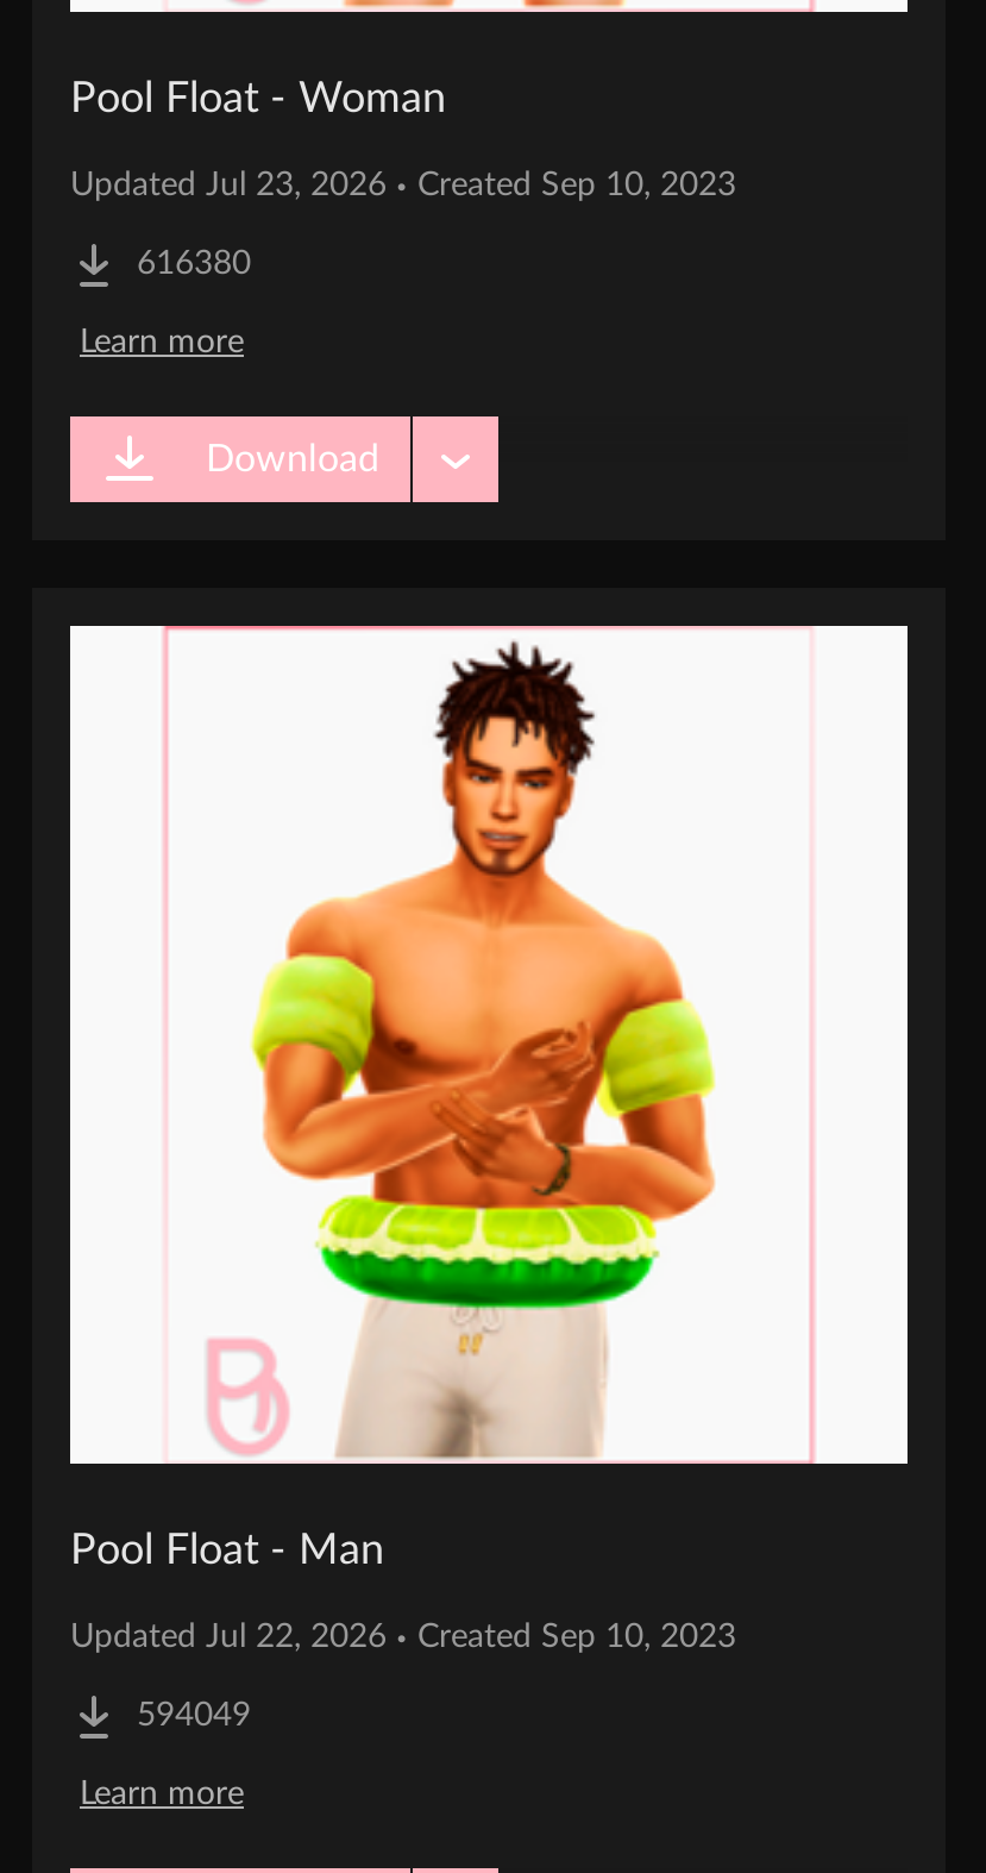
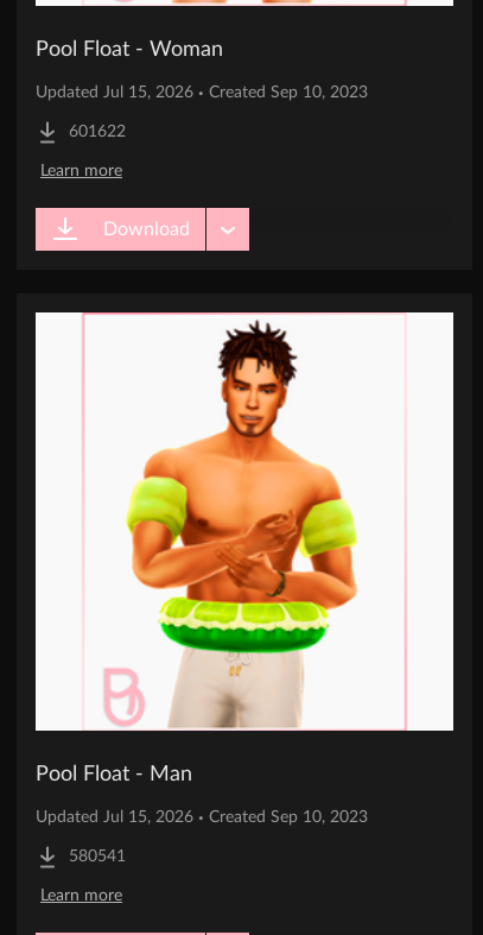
[70,169,736,202] Updated Jul 23, 2026 • Created Sep 10, 2023 -> [36,84,368,101] Updated Jul 15, 2026 • Created Sep 10, 2023
[137,248,251,281] 616380 -> [69,124,126,140] 601622
[70,1621,736,1654] Updated Jul 22, 2026 • Created Sep 10, 2023 -> [36,809,368,826] Updated Jul 15, 2026 • Created Sep 10, 2023
[137,1699,251,1733] 594049 -> [69,848,126,865] 580541

